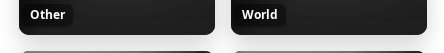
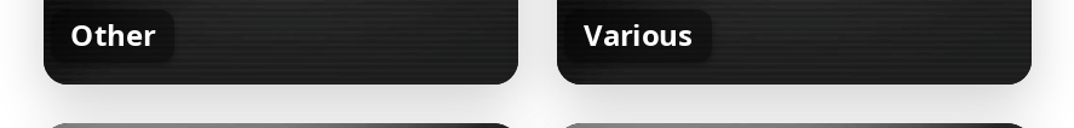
[242,6,278,23] World -> [584,14,693,56] Various

